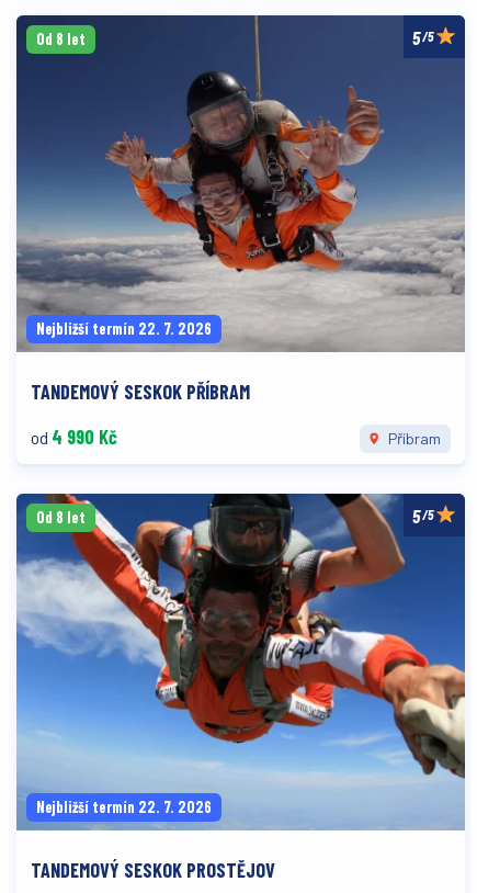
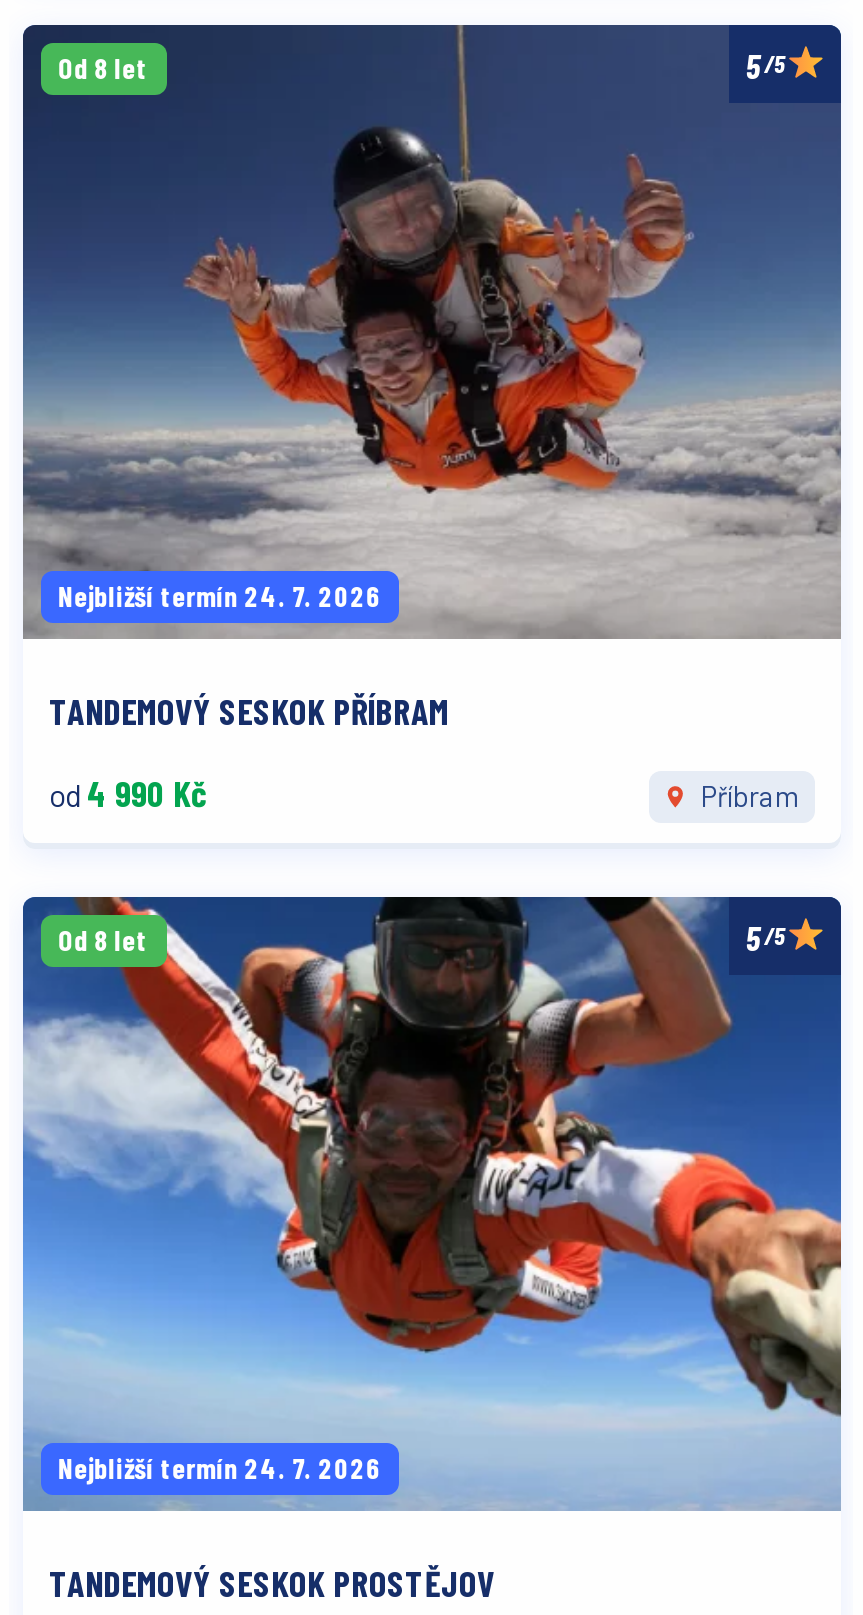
[35,319,211,337] Nejbližší termín 22. 7. 2026 -> [57,578,379,612] Nejbližší termín 24. 7. 2026
[35,797,211,816] Nejbližší termín 22. 7. 2026 -> [57,1450,379,1484] Nejbližší termín 24. 7. 2026

